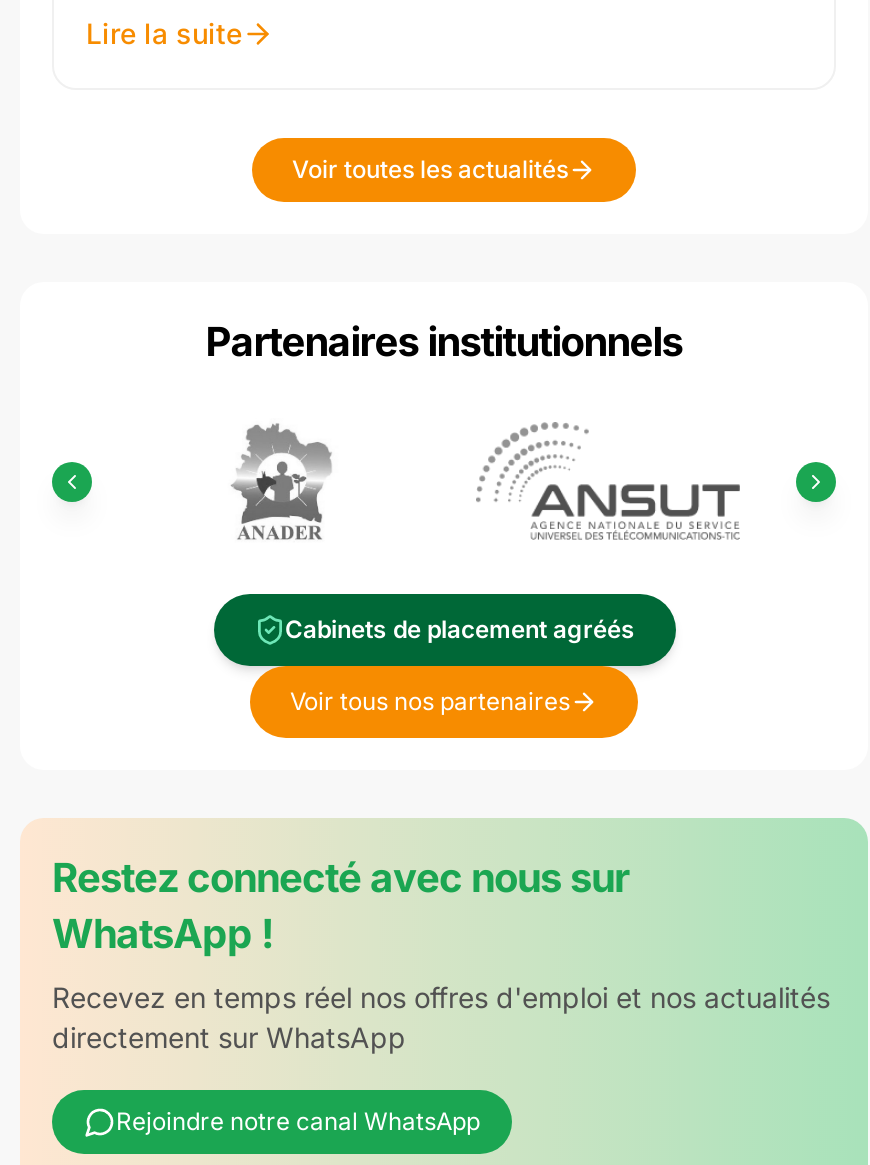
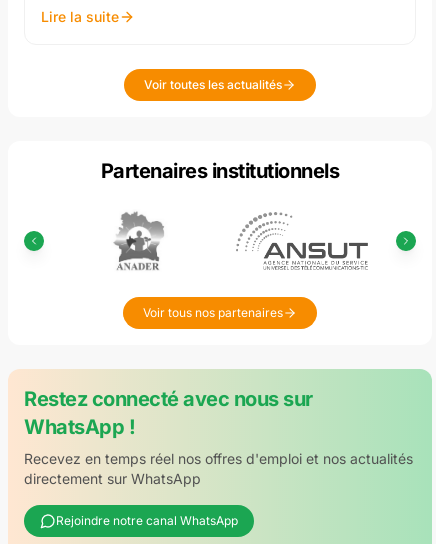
[285,613,635,643] Cabinets de placement agréés -> none

